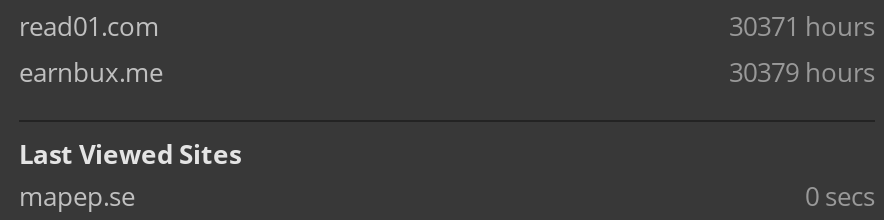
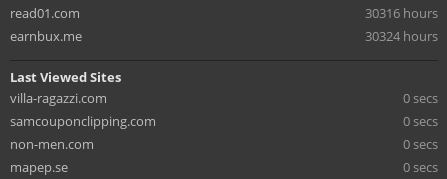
[729,8,875,44] 30371 hours -> [365,4,438,22] 30316 hours
[729,54,875,90] 30379 hours -> [365,27,438,45] 30324 hours
none -> [10,89,438,153] villa-ragazzi.com | 0 secs | samcouponclipping.com | 0 secs | non-men.com | 0 secs

